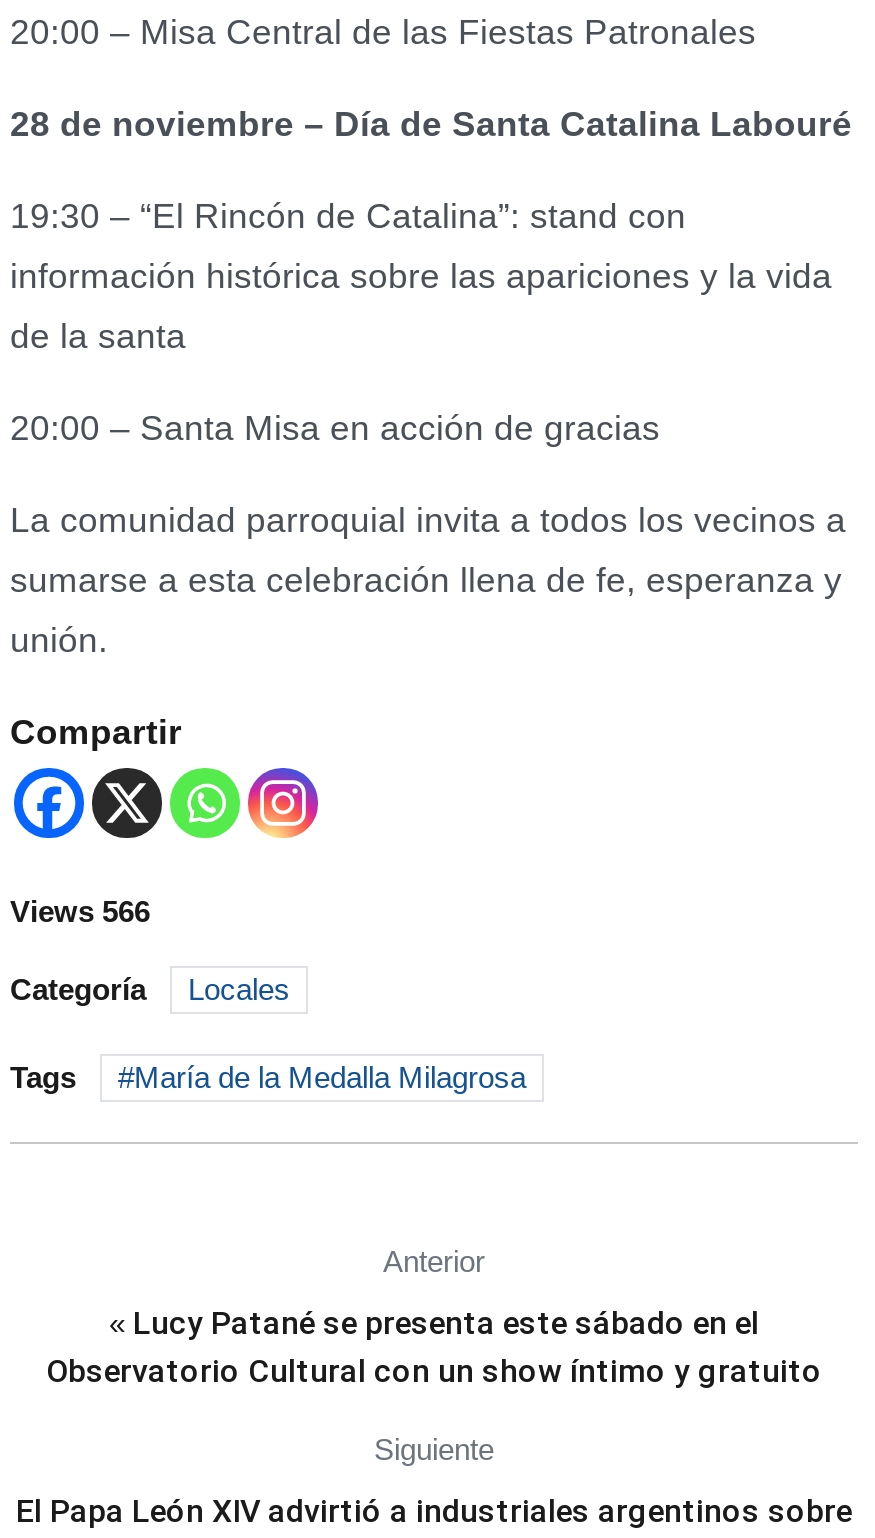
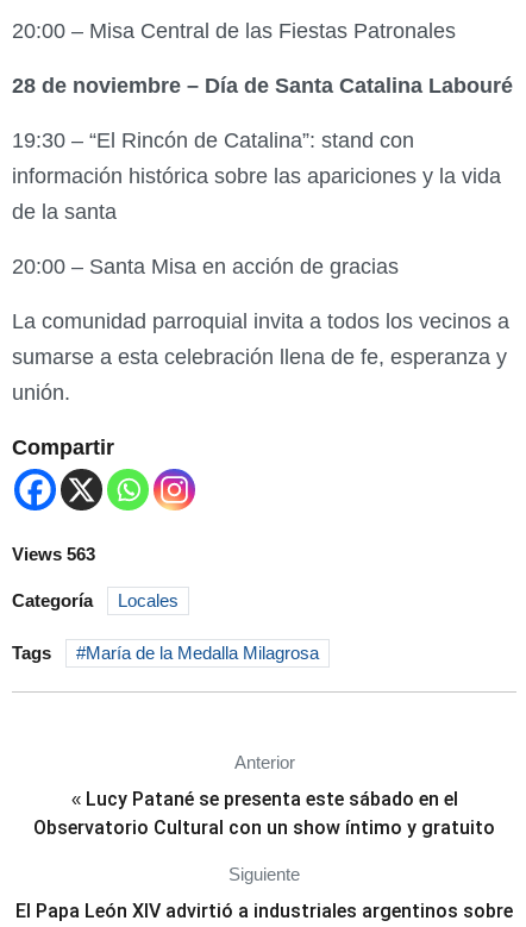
[10,894,150,928] Views 566 -> [12,544,95,564] Views 563

